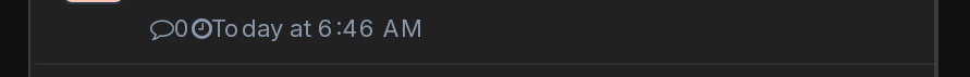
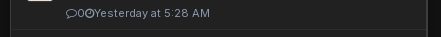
[211,13,422,43] Today at 6:46 AM -> [94,6,210,20] Yesterday at 5:28 AM

